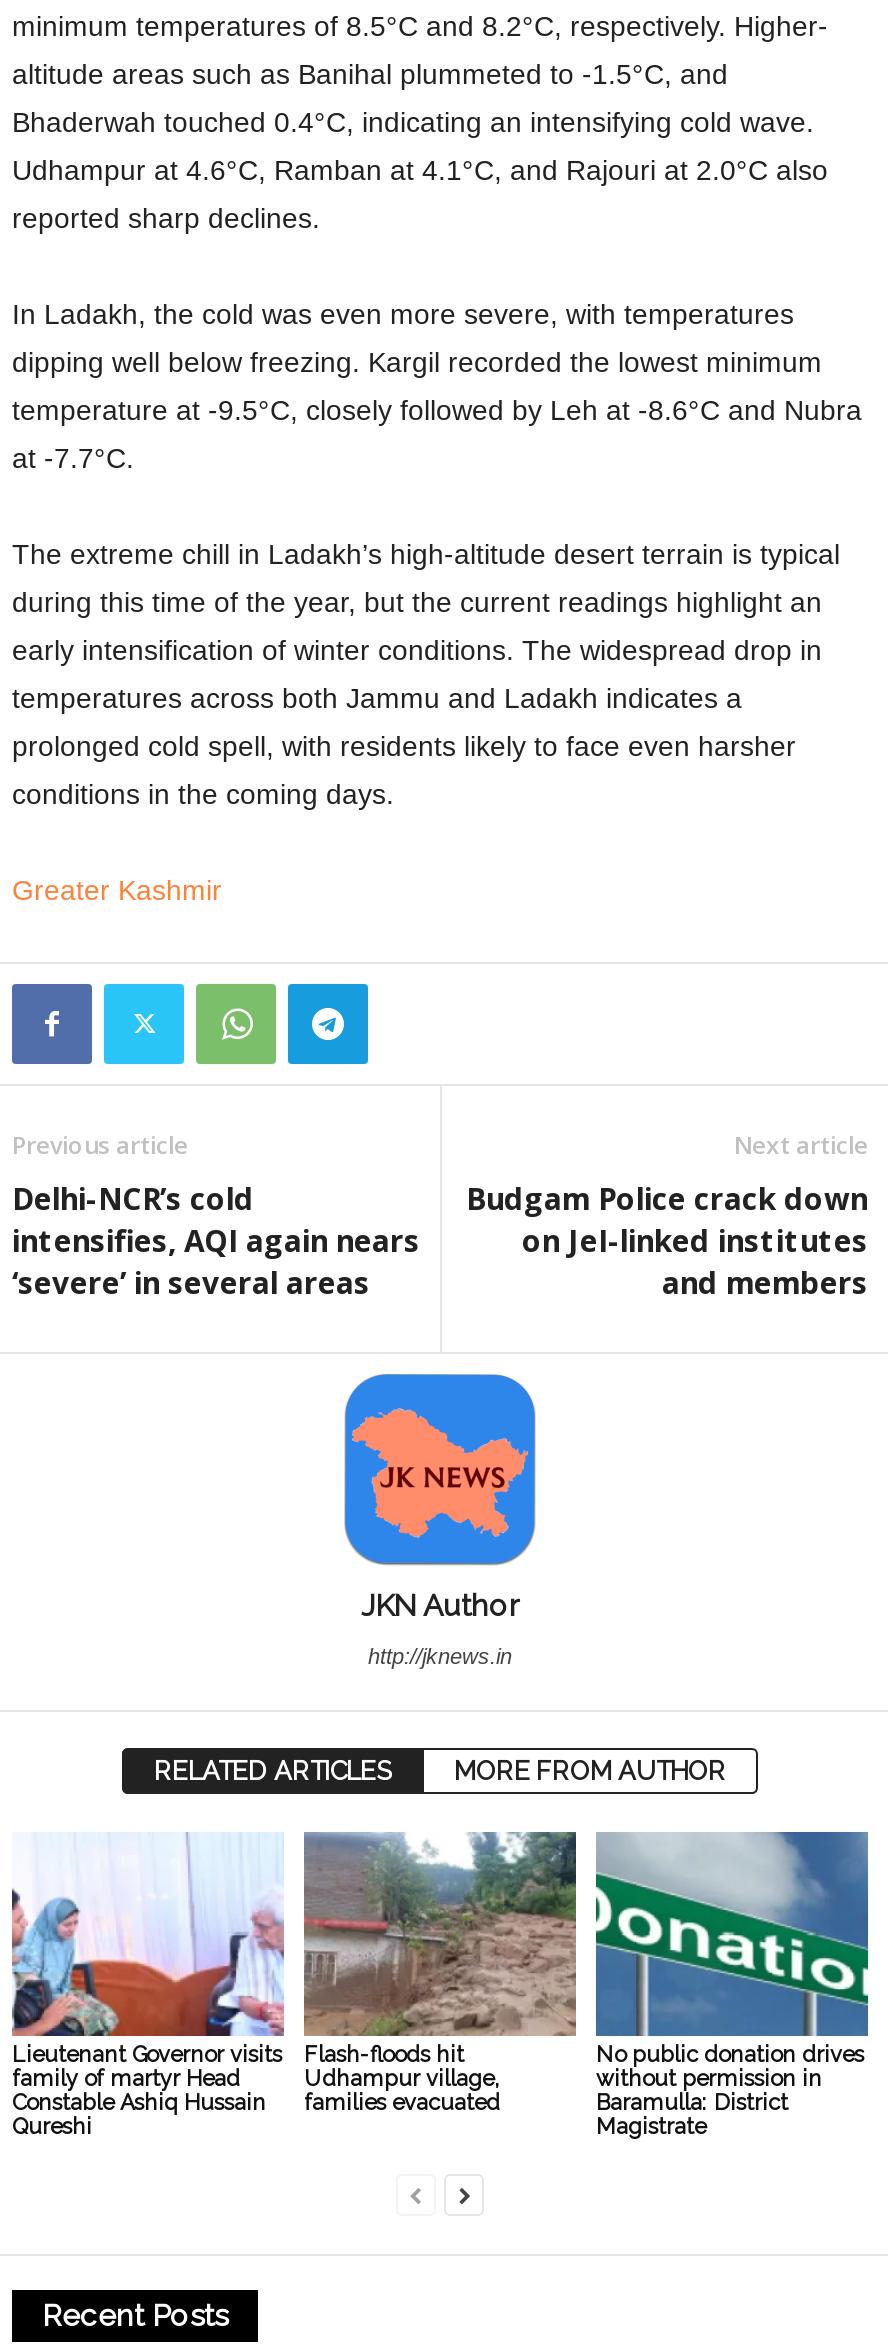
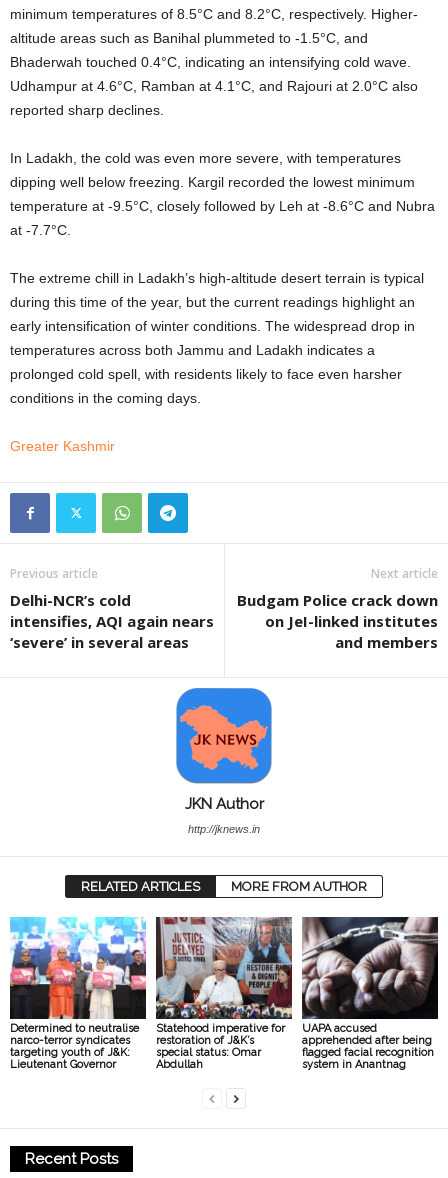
[10,1832,284,2139] [image] | Lieutenant Governor visits | family of martyr Head | Constable Ashiq Hussain | Qureshi -> [9,916,147,1071] [image] | Determined to neutralise | narco-terror syndicates | targeting youth of J&K: | Lieutenant Governor
[302,1832,578,2115] [image] | Flash-floods hit | Udhampur village, | families evacuated -> [155,916,292,1071] [image] | Statehood imperative for | restoration of J&K’s | special status: Omar | Abdullah
[594,1830,870,2139] [image] | No public donation drives | without permission in | Baramulla: District | Magistrate -> [301,916,439,1071] [image] | UAPA accused | apprehended after being | flagged facial recognition | system in Anantnag

